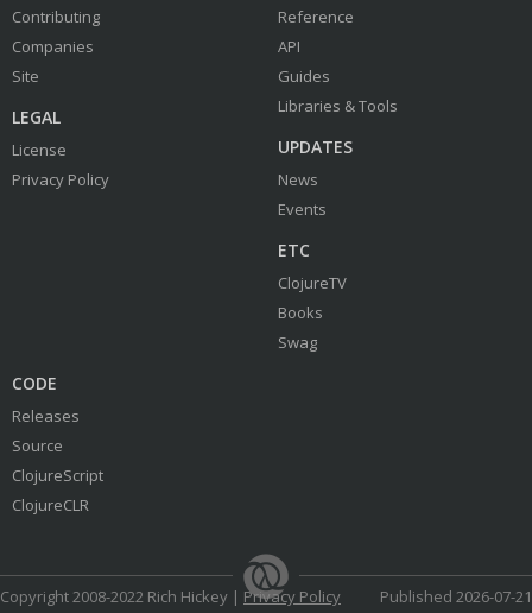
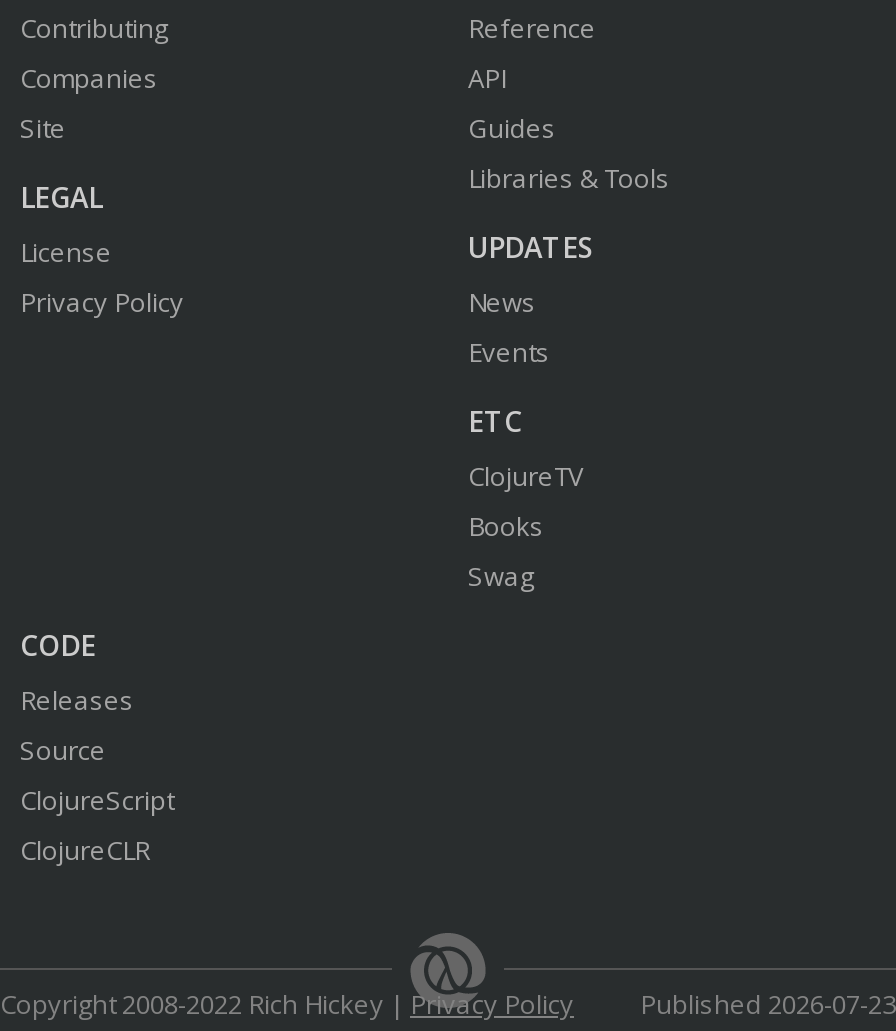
[380,586,532,607] Published 2026-07-21 -> [640,986,896,1022] Published 2026-07-23

